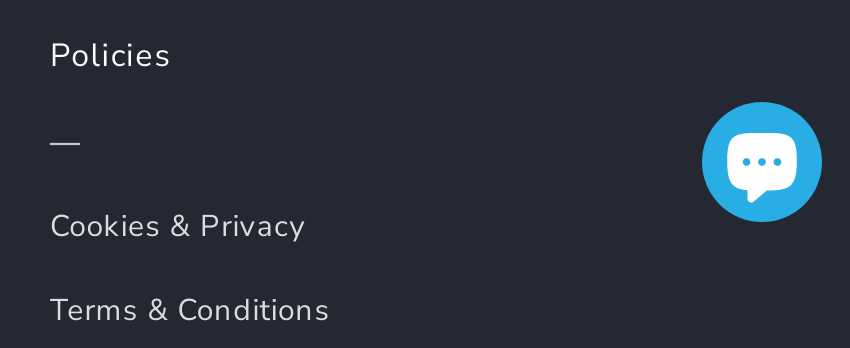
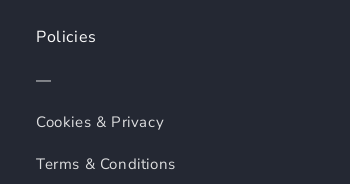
[700,100,824,224] [image] -> none

